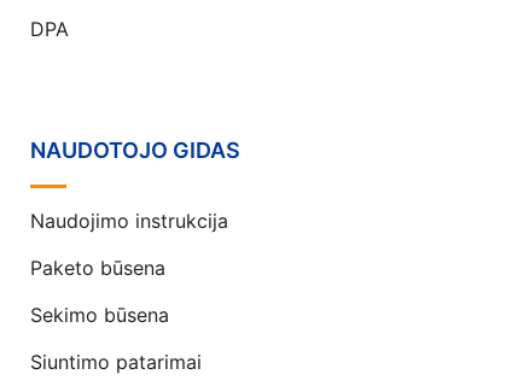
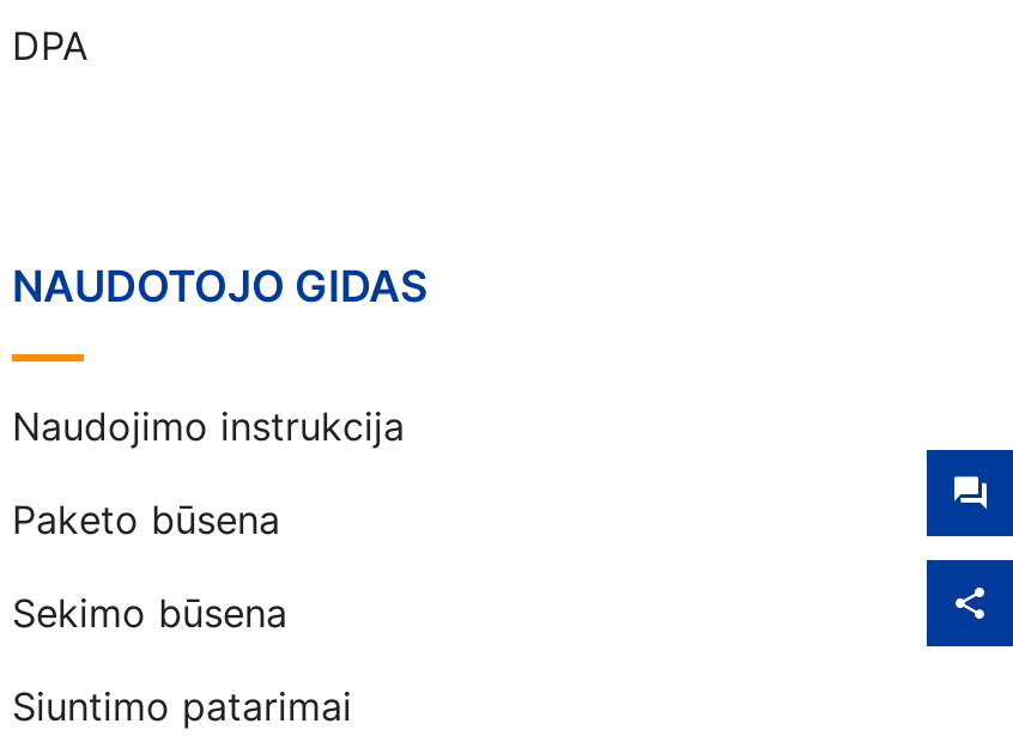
none -> [924,448,1006,539] [image]
none -> [924,558,1006,649] [image]

